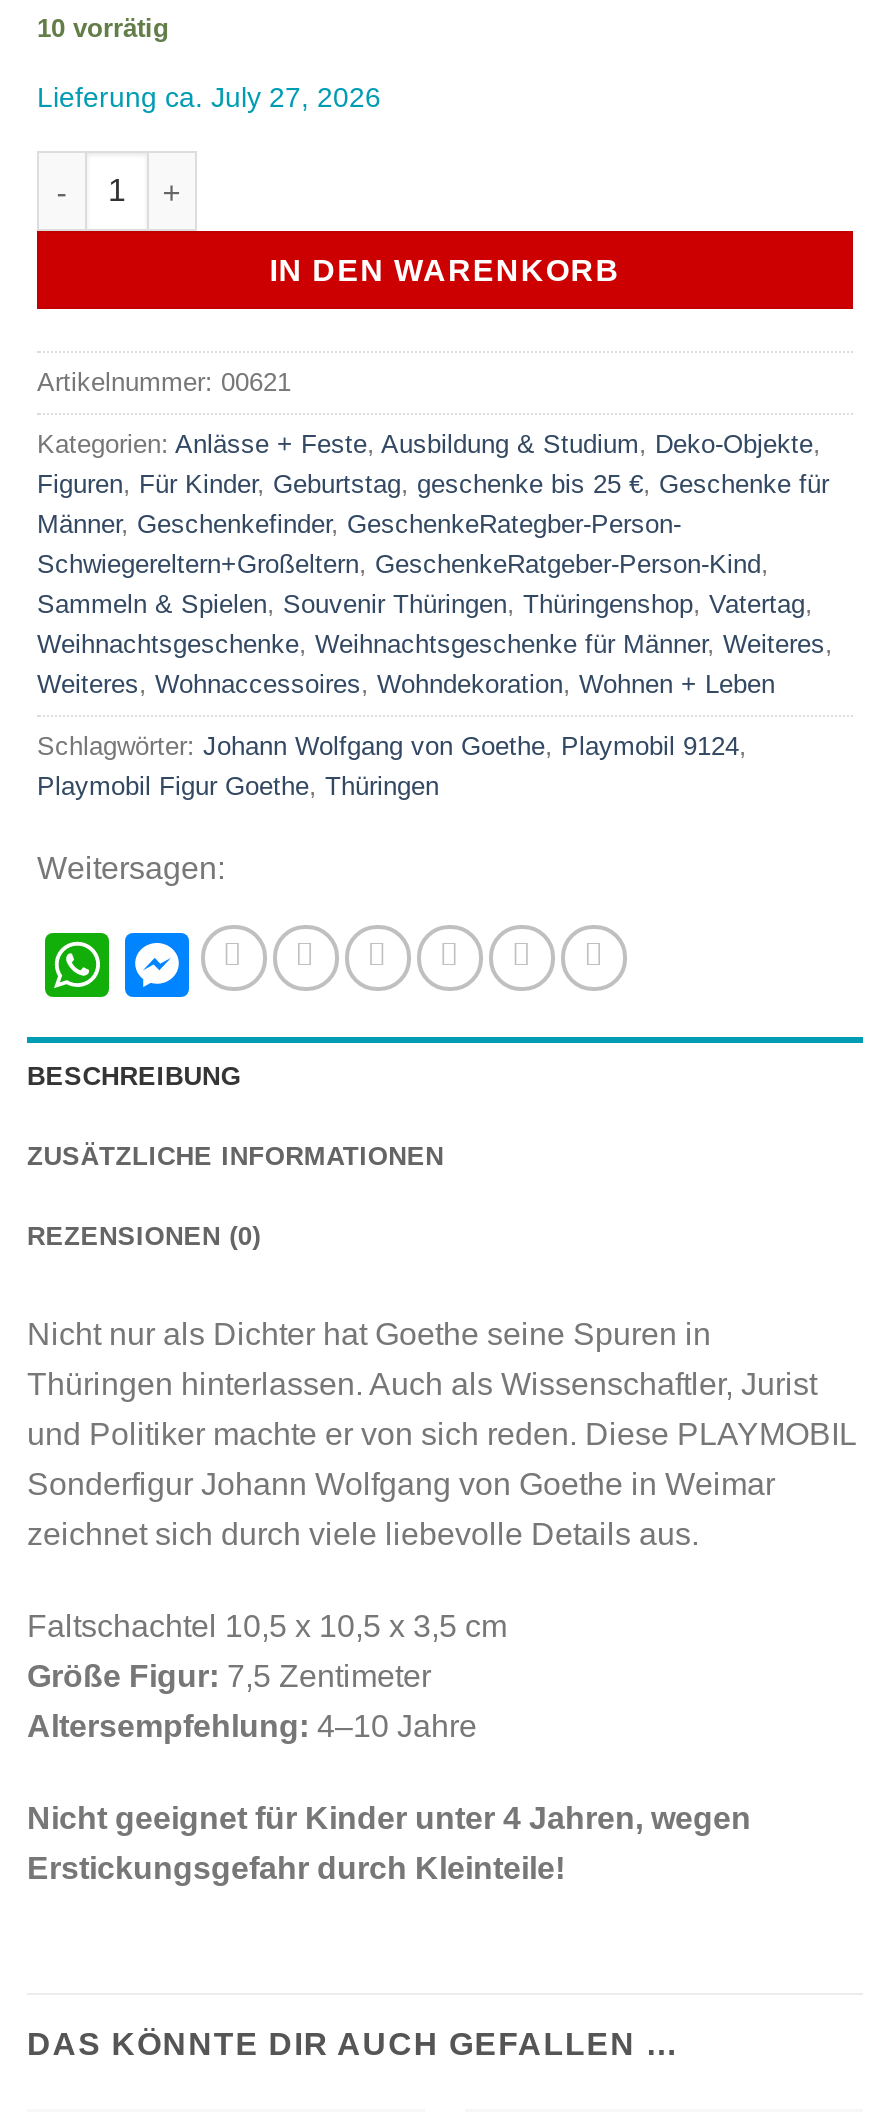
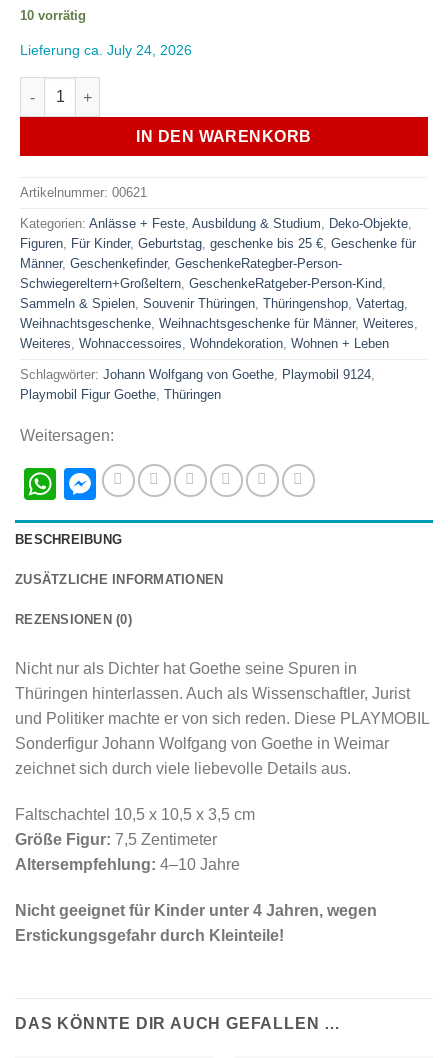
[37,81,381,113] Lieferung ca. July 27, 2026 -> [20,42,192,58] Lieferung ca. July 24, 2026

